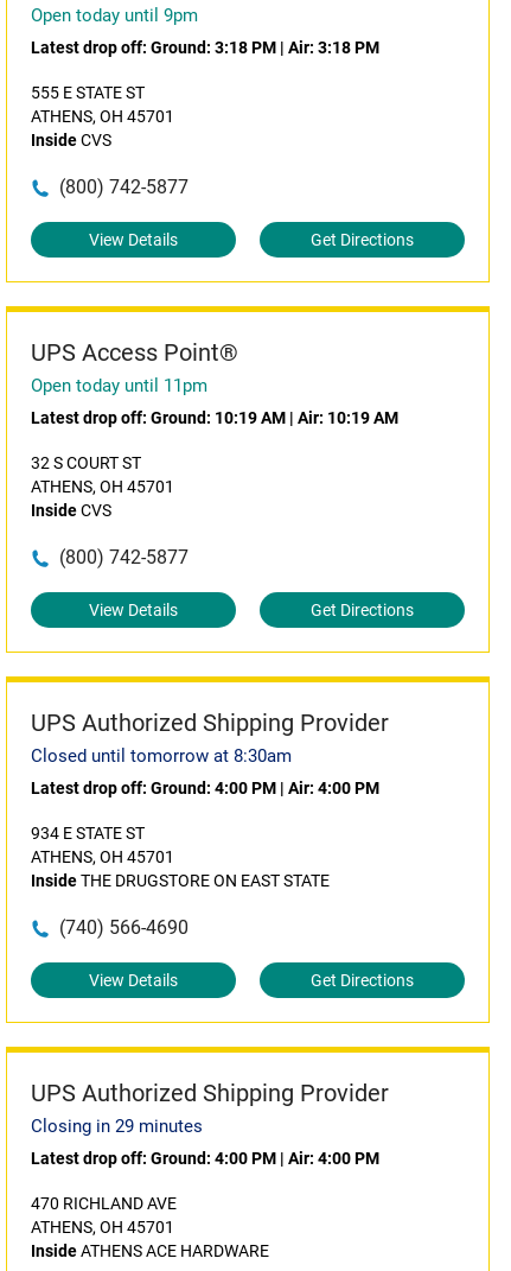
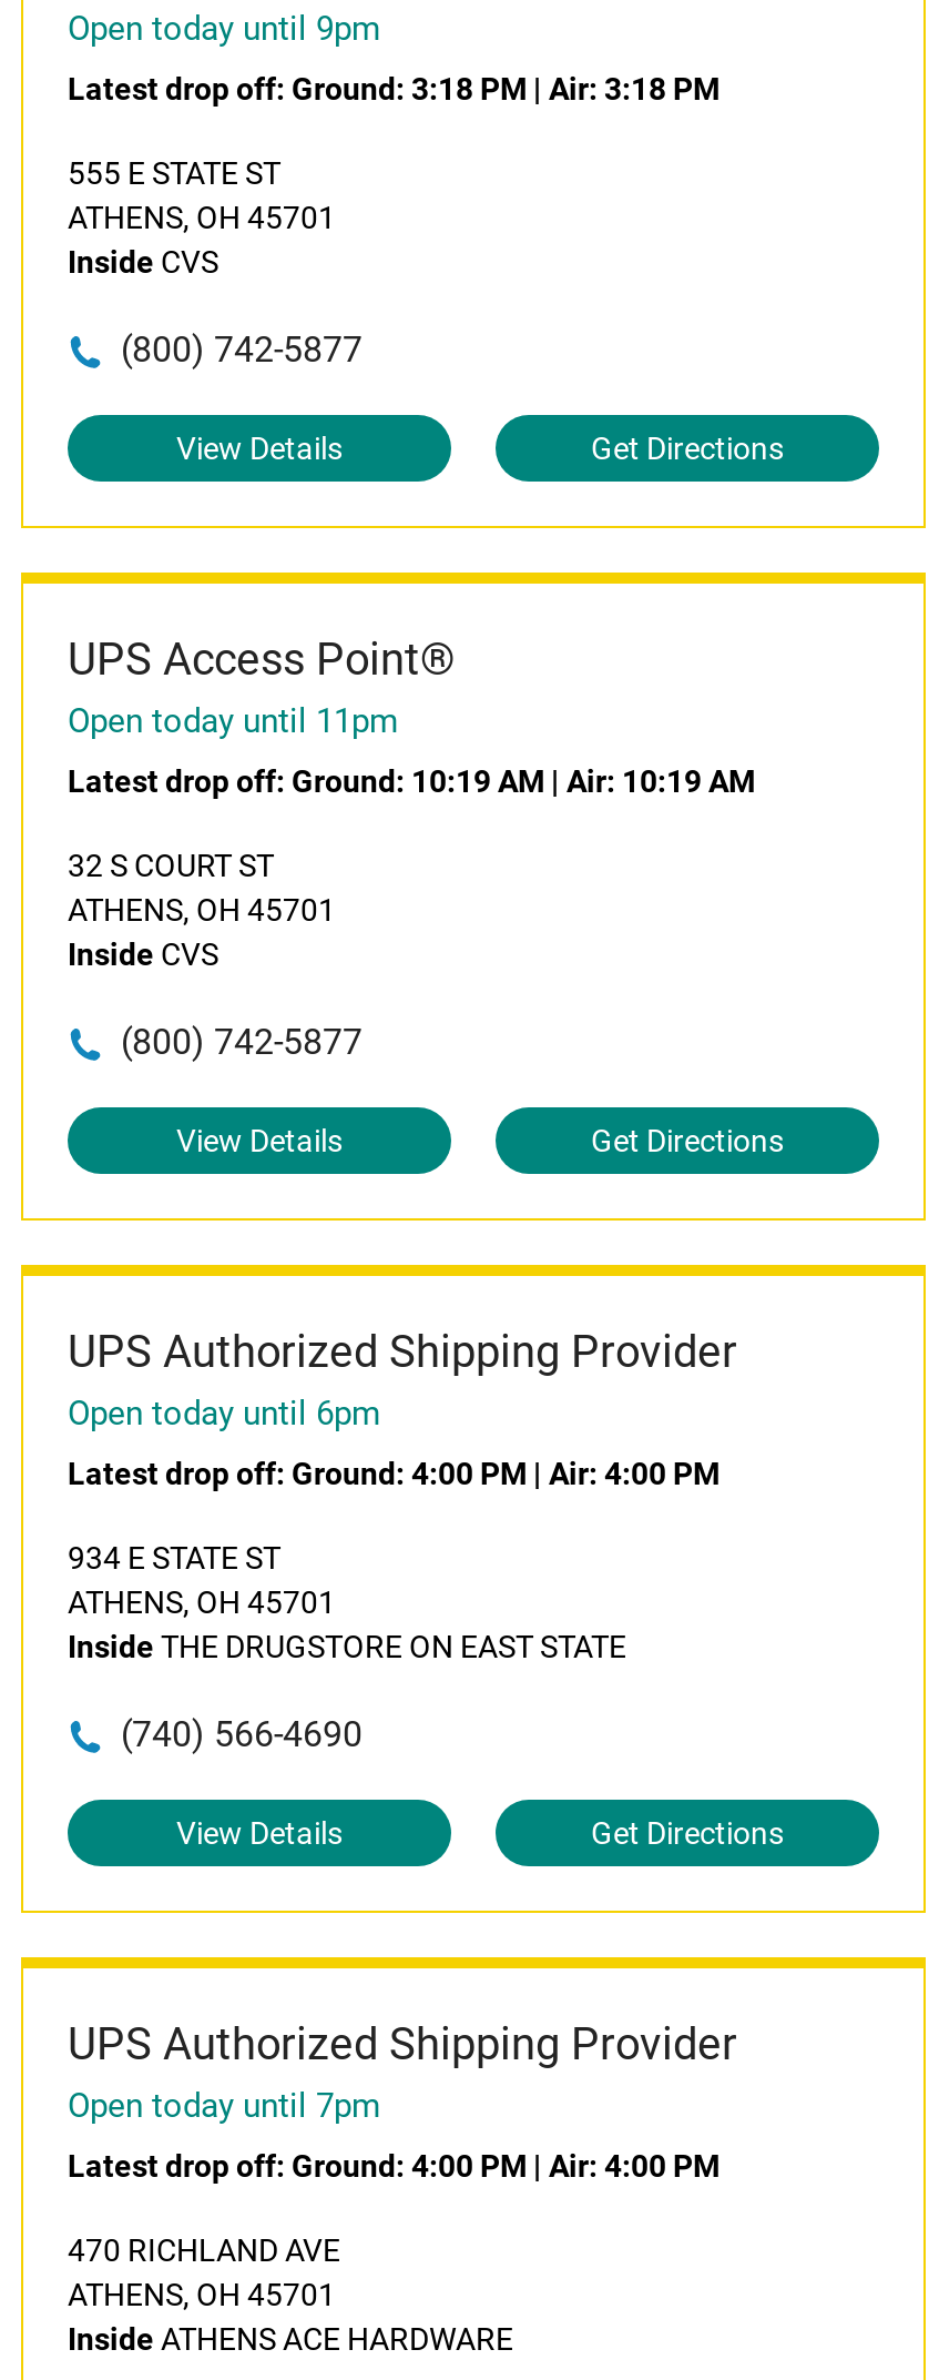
[31,745,292,767] Closed until tomorrow at 8:30am -> [68,1394,380,1434] Open today until 6pm
[31,1116,203,1137] Closing in 29 minutes -> [68,2086,380,2126] Open today until 7pm

